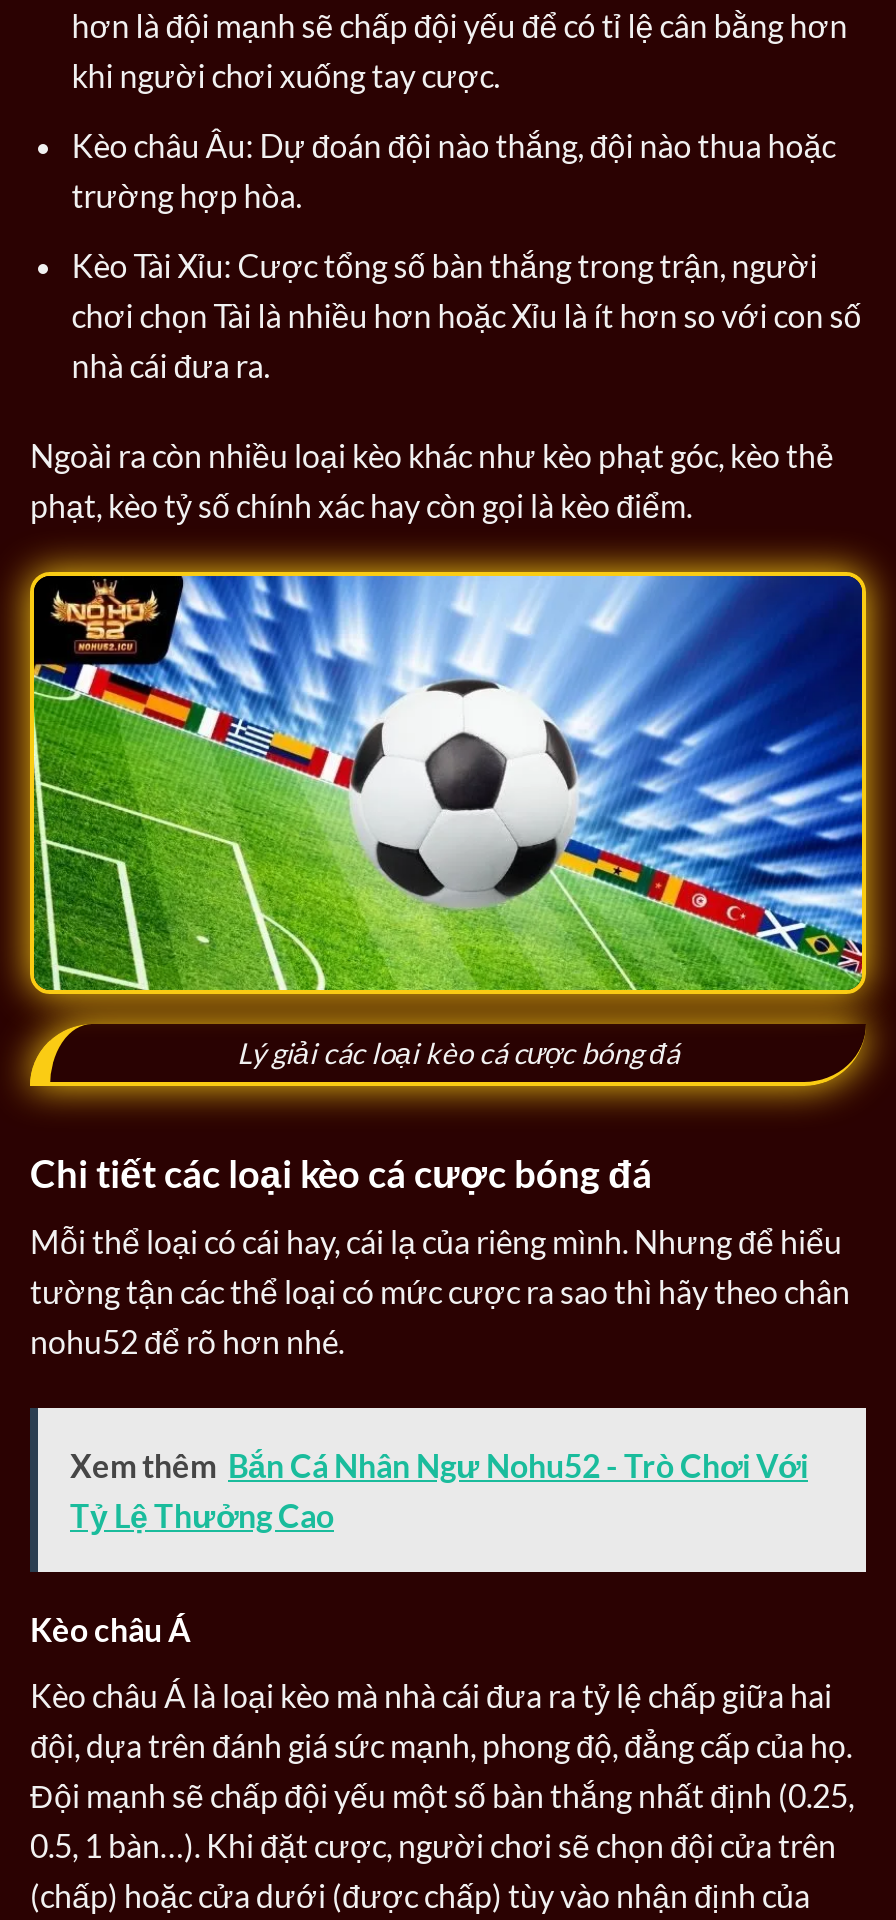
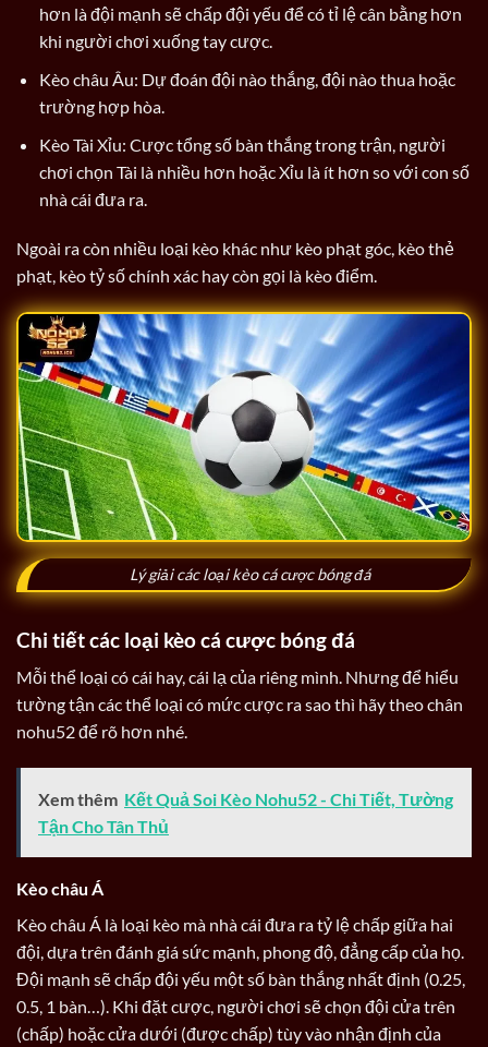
[70,1446,808,1534] Xem thêm Bắn Cá Nhân Ngư Nohu52 - Trò Chơi Với | Tỷ Lệ Thưởng Cao -> [38,789,453,837] Xem thêm Kết Quả Soi Kèo Nohu52 - Chi Tiết, Tường | Tận Cho Tân Thủ

